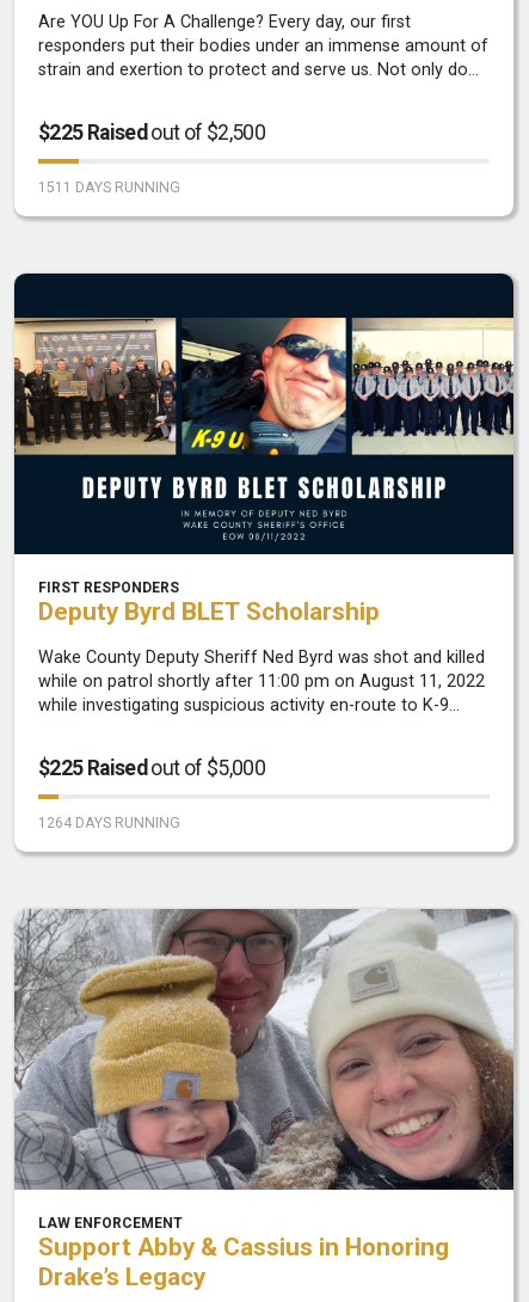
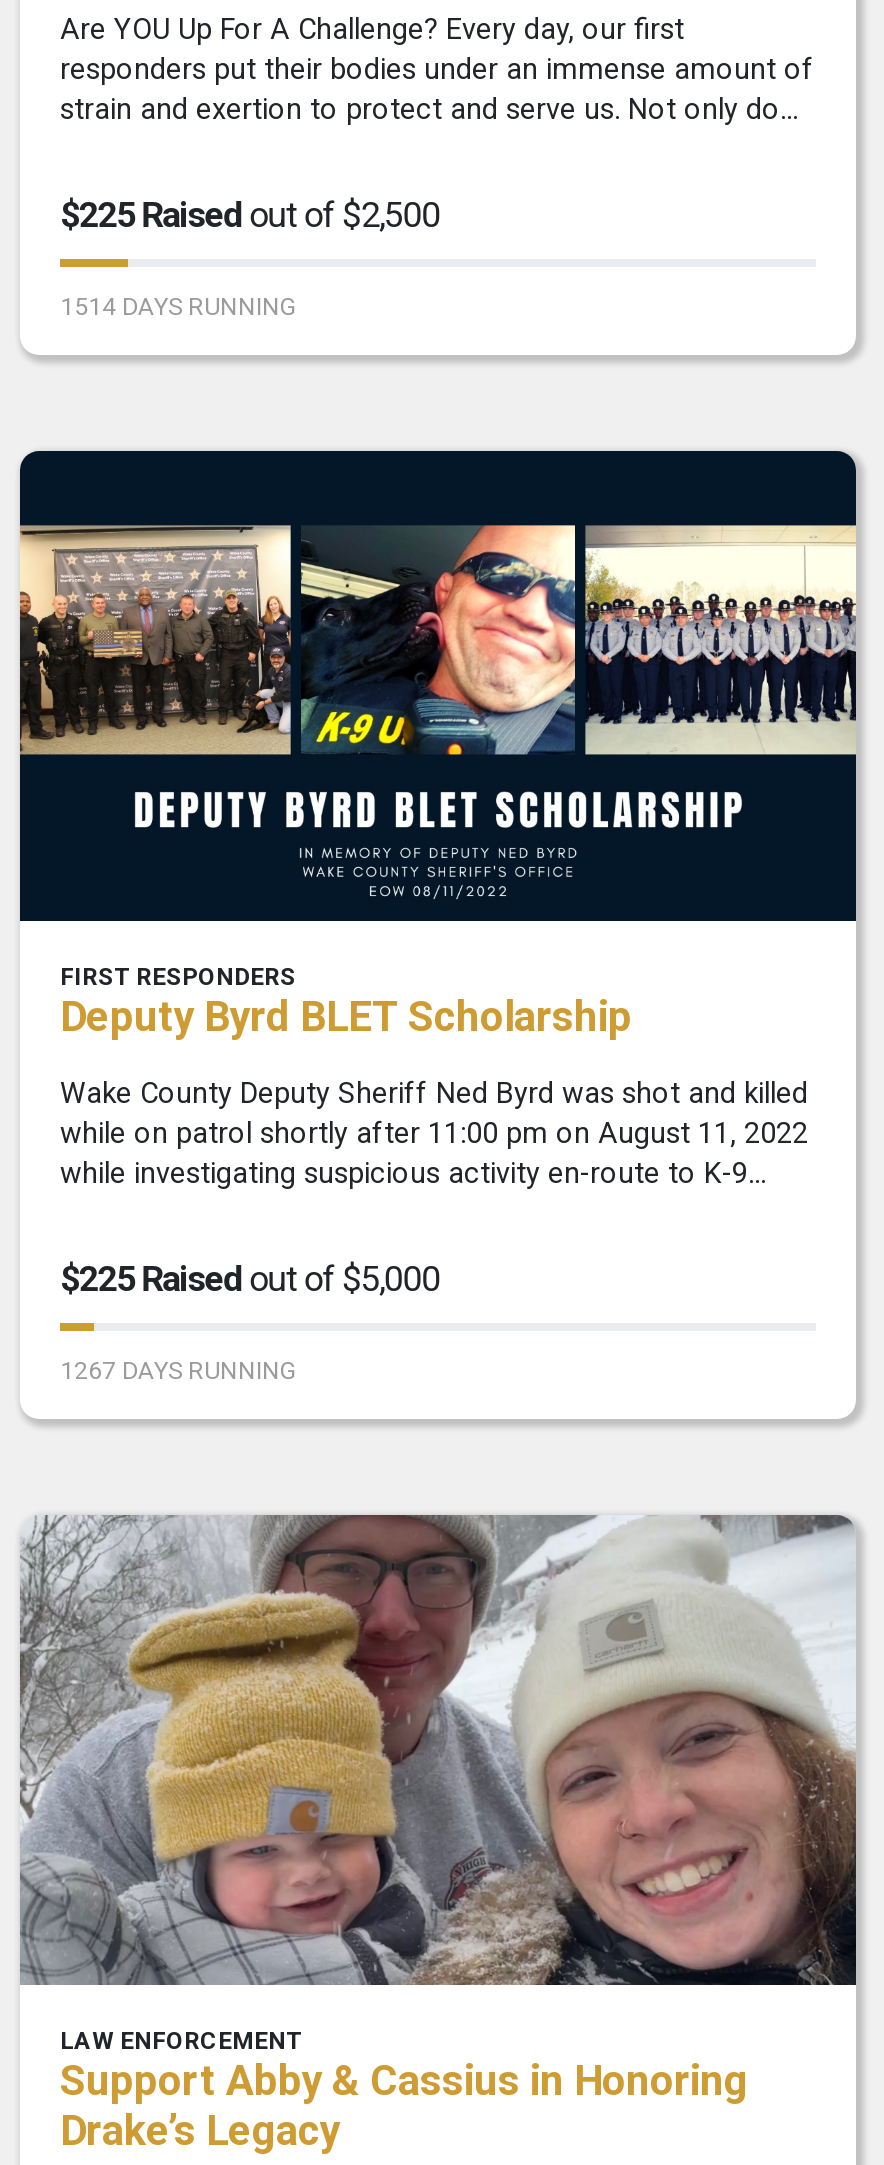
[38,179,180,196] 1511 DAYS RUNNING -> [60,293,298,321] 1514 DAYS RUNNING
[38,815,180,831] 1264 DAYS RUNNING -> [60,1357,298,1385] 1267 DAYS RUNNING

